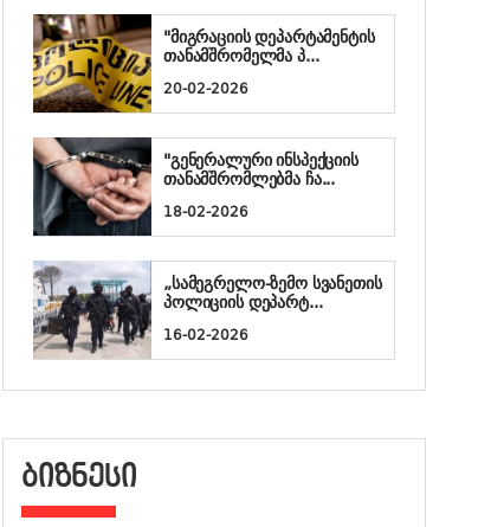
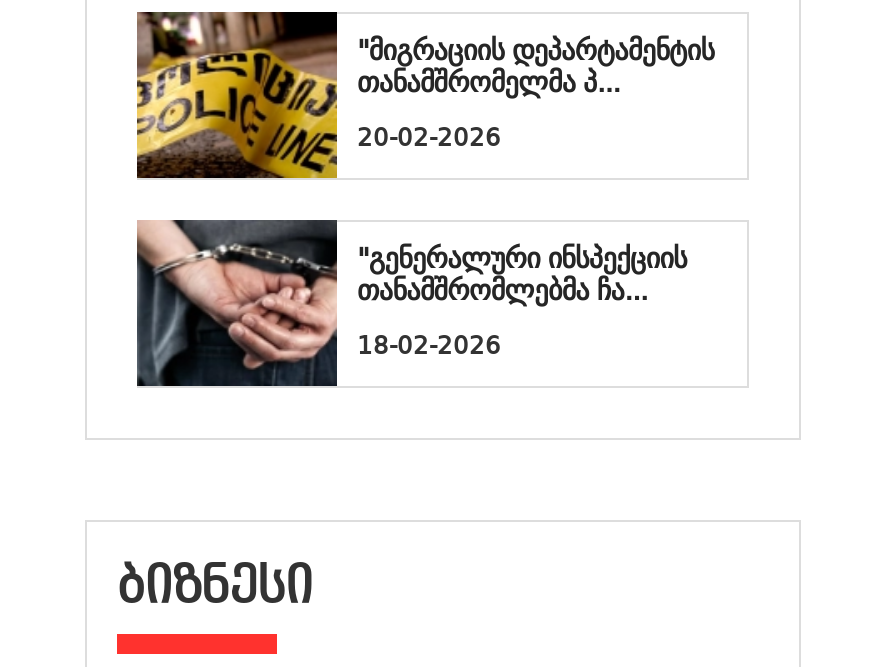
[33,261,382,359] [image] | „სამეგრელო-ზემო სვანეთის | პოლიციის დეპარტ... | 16-02-2026 -> none

